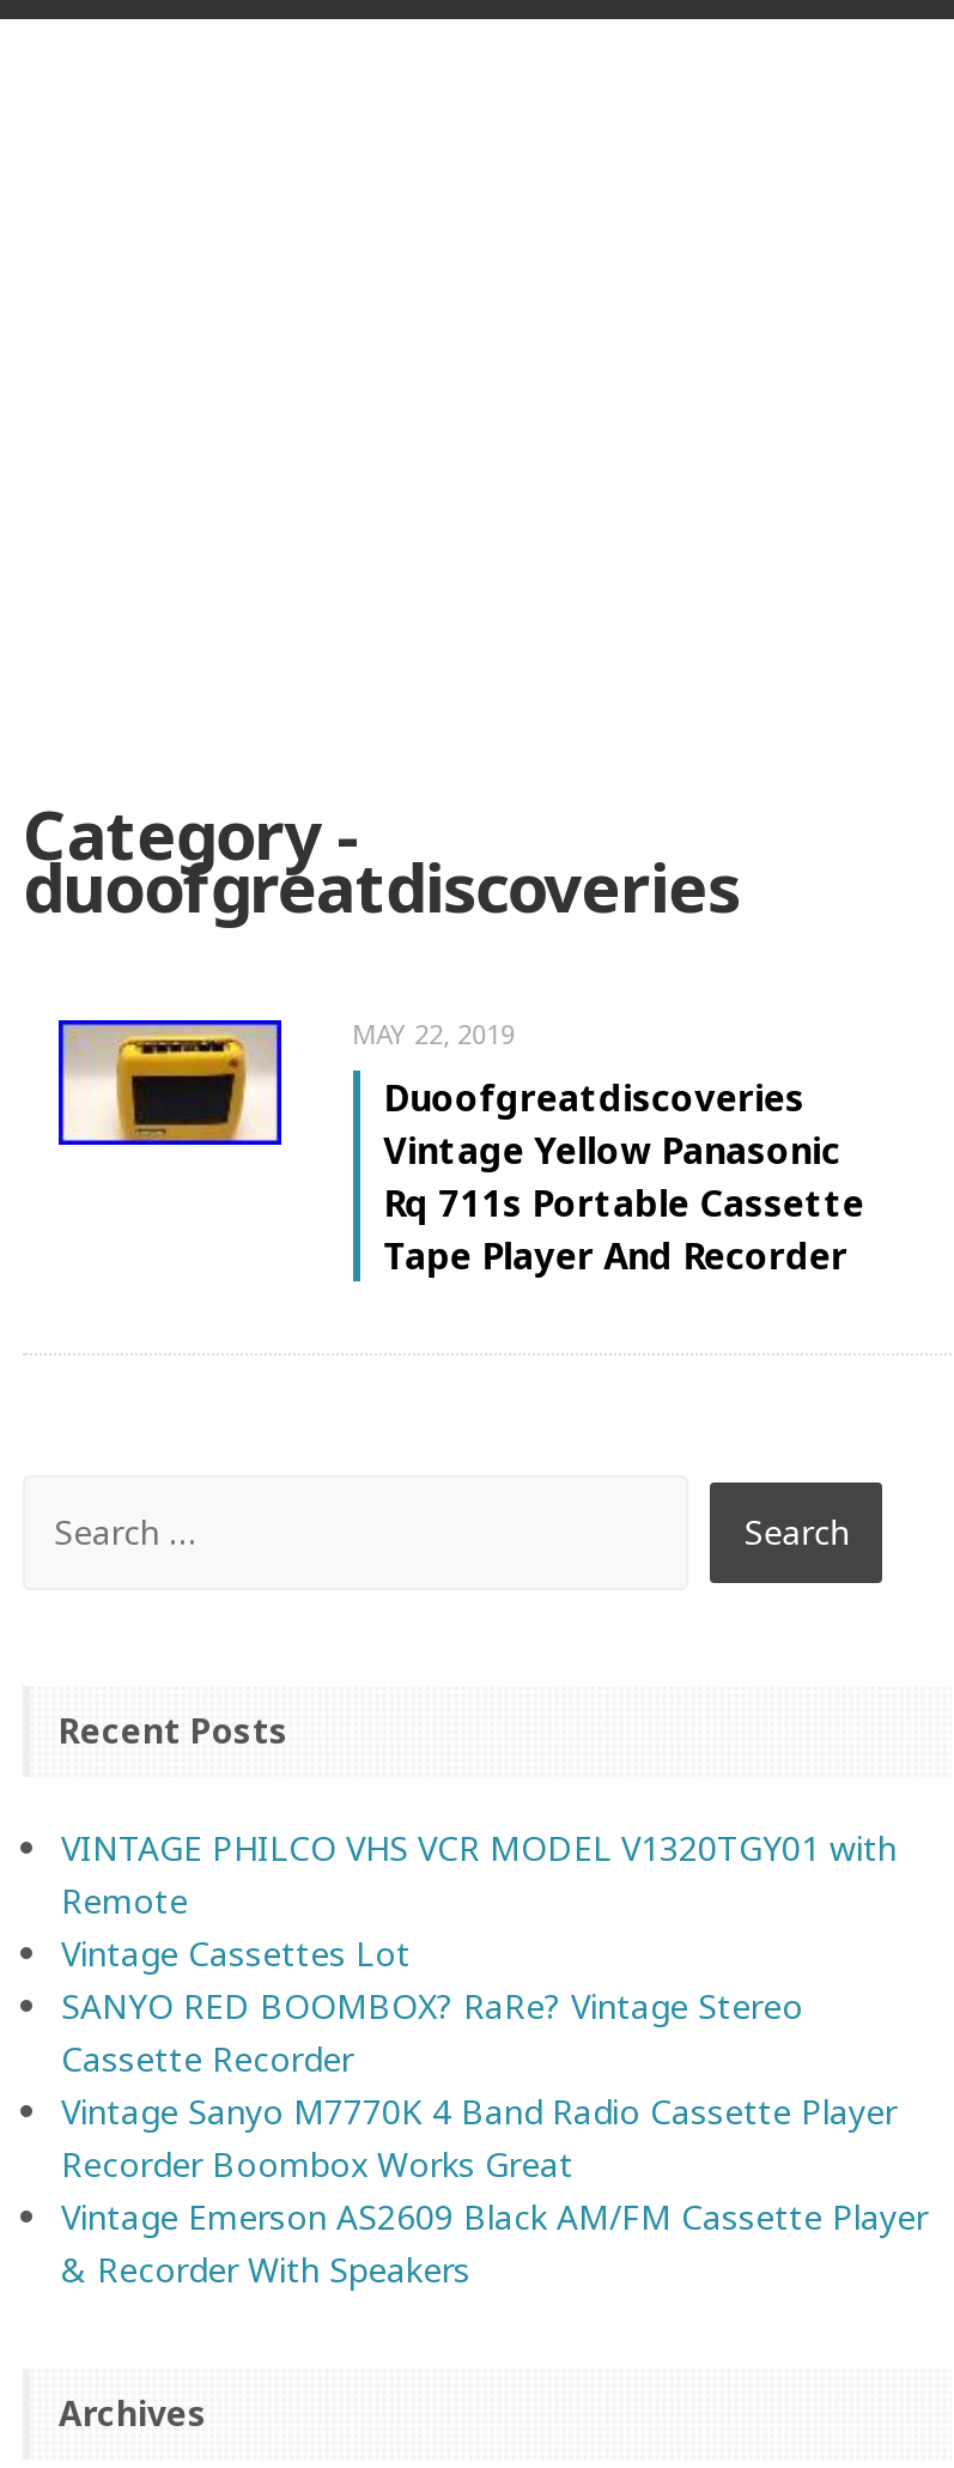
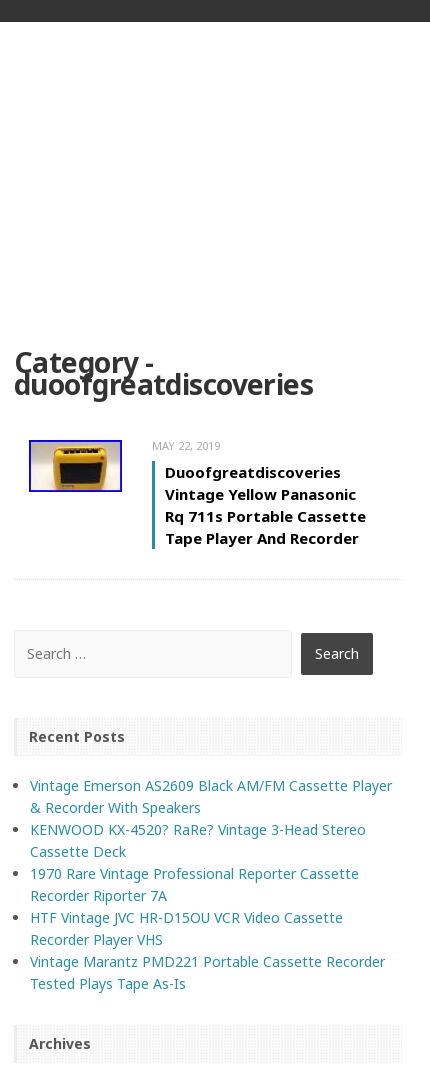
[61,1824,897,2186] VINTAGE PHILCO VHS VCR MODEL V1320TGY01 with | Remote | Vintage Cassettes Lot | SANYO RED BOOMBOX? RaRe? Vintage Stereo | Cassette Recorder | Vintage Sanyo M7770K 4 Band Radio Cassette Player | Recorder Boombox Works Great -> none
moved [61,2193,928,2291] -> [30,776,392,817]: Vintage Emerson AS2609 Black AM/FM Cassette Player | & Recorder With Speakers
none -> [30,820,385,993] KENWOOD KX-4520? RaRe? Vintage 3-Head Stereo | Cassette Deck | 1970 Rare Vintage Professional Reporter Cassette | Recorder Riporter 7A | HTF Vintage JVC HR-D15OU VCR Video Cassette | Recorder Player VHS | Vintage Marantz PMD221 Portable Cassette Recorder | Tested Plays Tape As-Is

